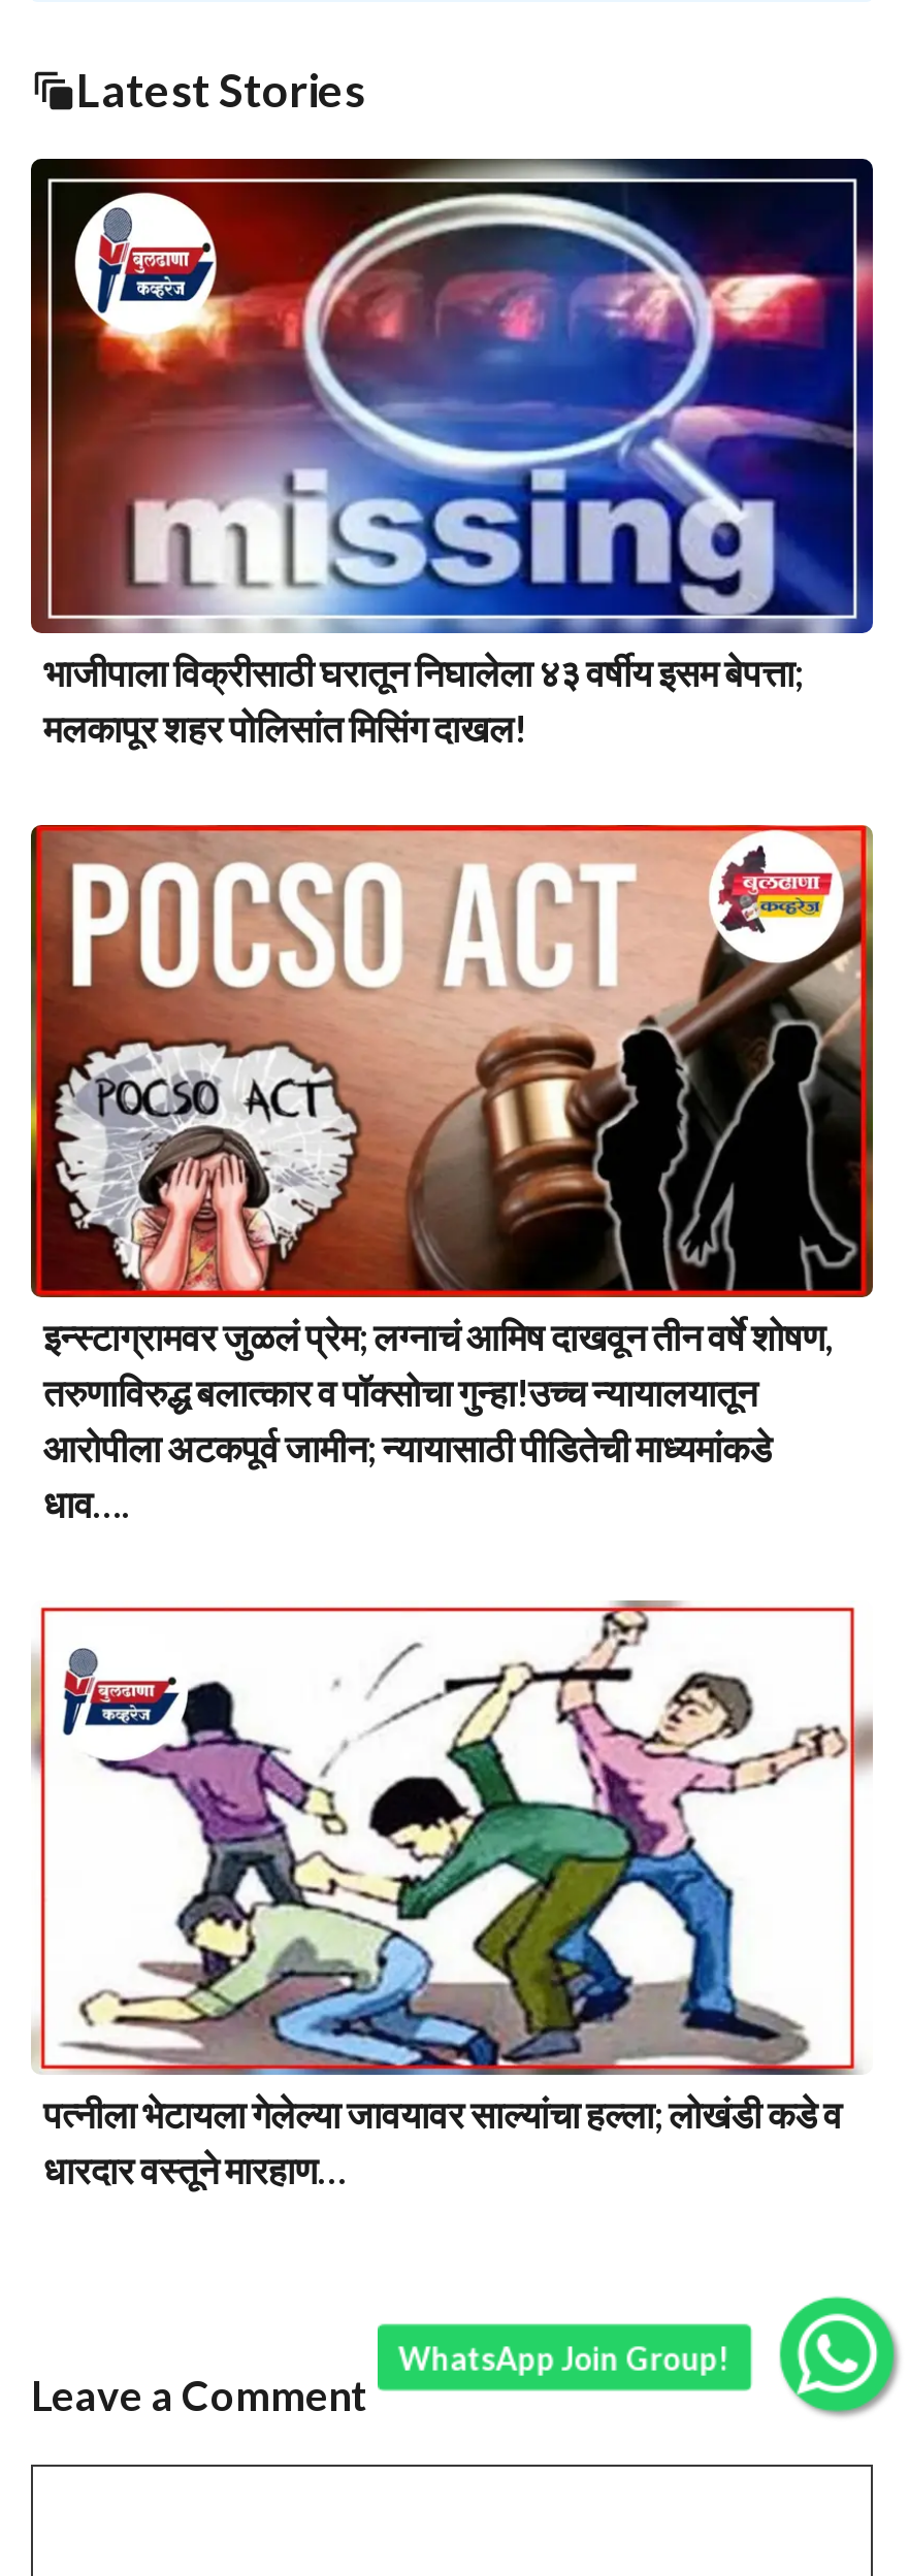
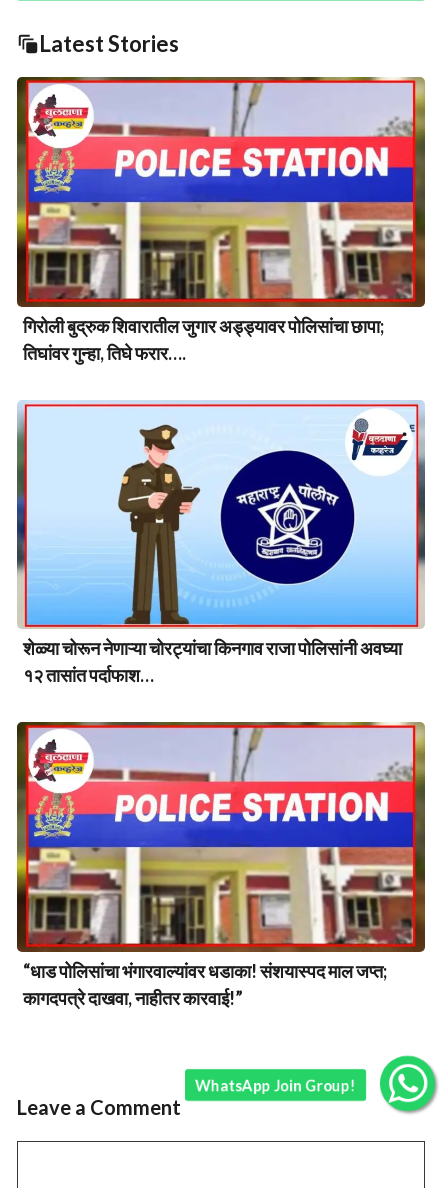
[31,157,875,750] [image] | भाजीपाला विक्रीसाठी घरातून निघालेला ४३ वर्षीय इसम बेपत्ता; | मलकापूर शहर पोलिसांत मिसिंग दाखल! -> [16,76,426,364] [image] | गिरोली बुद्रुक शिवारातील जुगार अड्ड्यावर पोलिसांचा छापा; | तिघांवर गुन्हा, तिघे फरार….
[29,823,875,1526] [image] | इन्स्टाग्रामवर जुळलं प्रेम; लग्नाचं आमिष दाखवून तीन वर्षे शोषण, | तरुणाविरुद्ध बलात्कार व पॉक्सोचा गुन्हा!उच्च न्यायालयातून | आरोपीला अटकपूर्व जामीन; न्यायासाठी पीडितेची माध्यमांकडे | धाव…. -> [17,400,425,686] [image] | शेळ्या चोरून नेणाऱ्या चोरट्यांचा किनगाव राजा पोलिसांनी अवघ्या | १२ तासांत पर्दाफाश…
[31,1598,873,2192] [image] | पत्नीला भेटायला गेलेल्या जावयावर साल्यांचा हल्ला; लोखंडी कडे व | धारदार वस्तूने मारहाण… -> [16,721,426,1009] [image] | “धाड पोलिसांचा भंगारवाल्यांवर धडाका! संशयास्पद माल जप्त; | कागदपत्रे दाखवा, नाहीतर कारवाई!”

